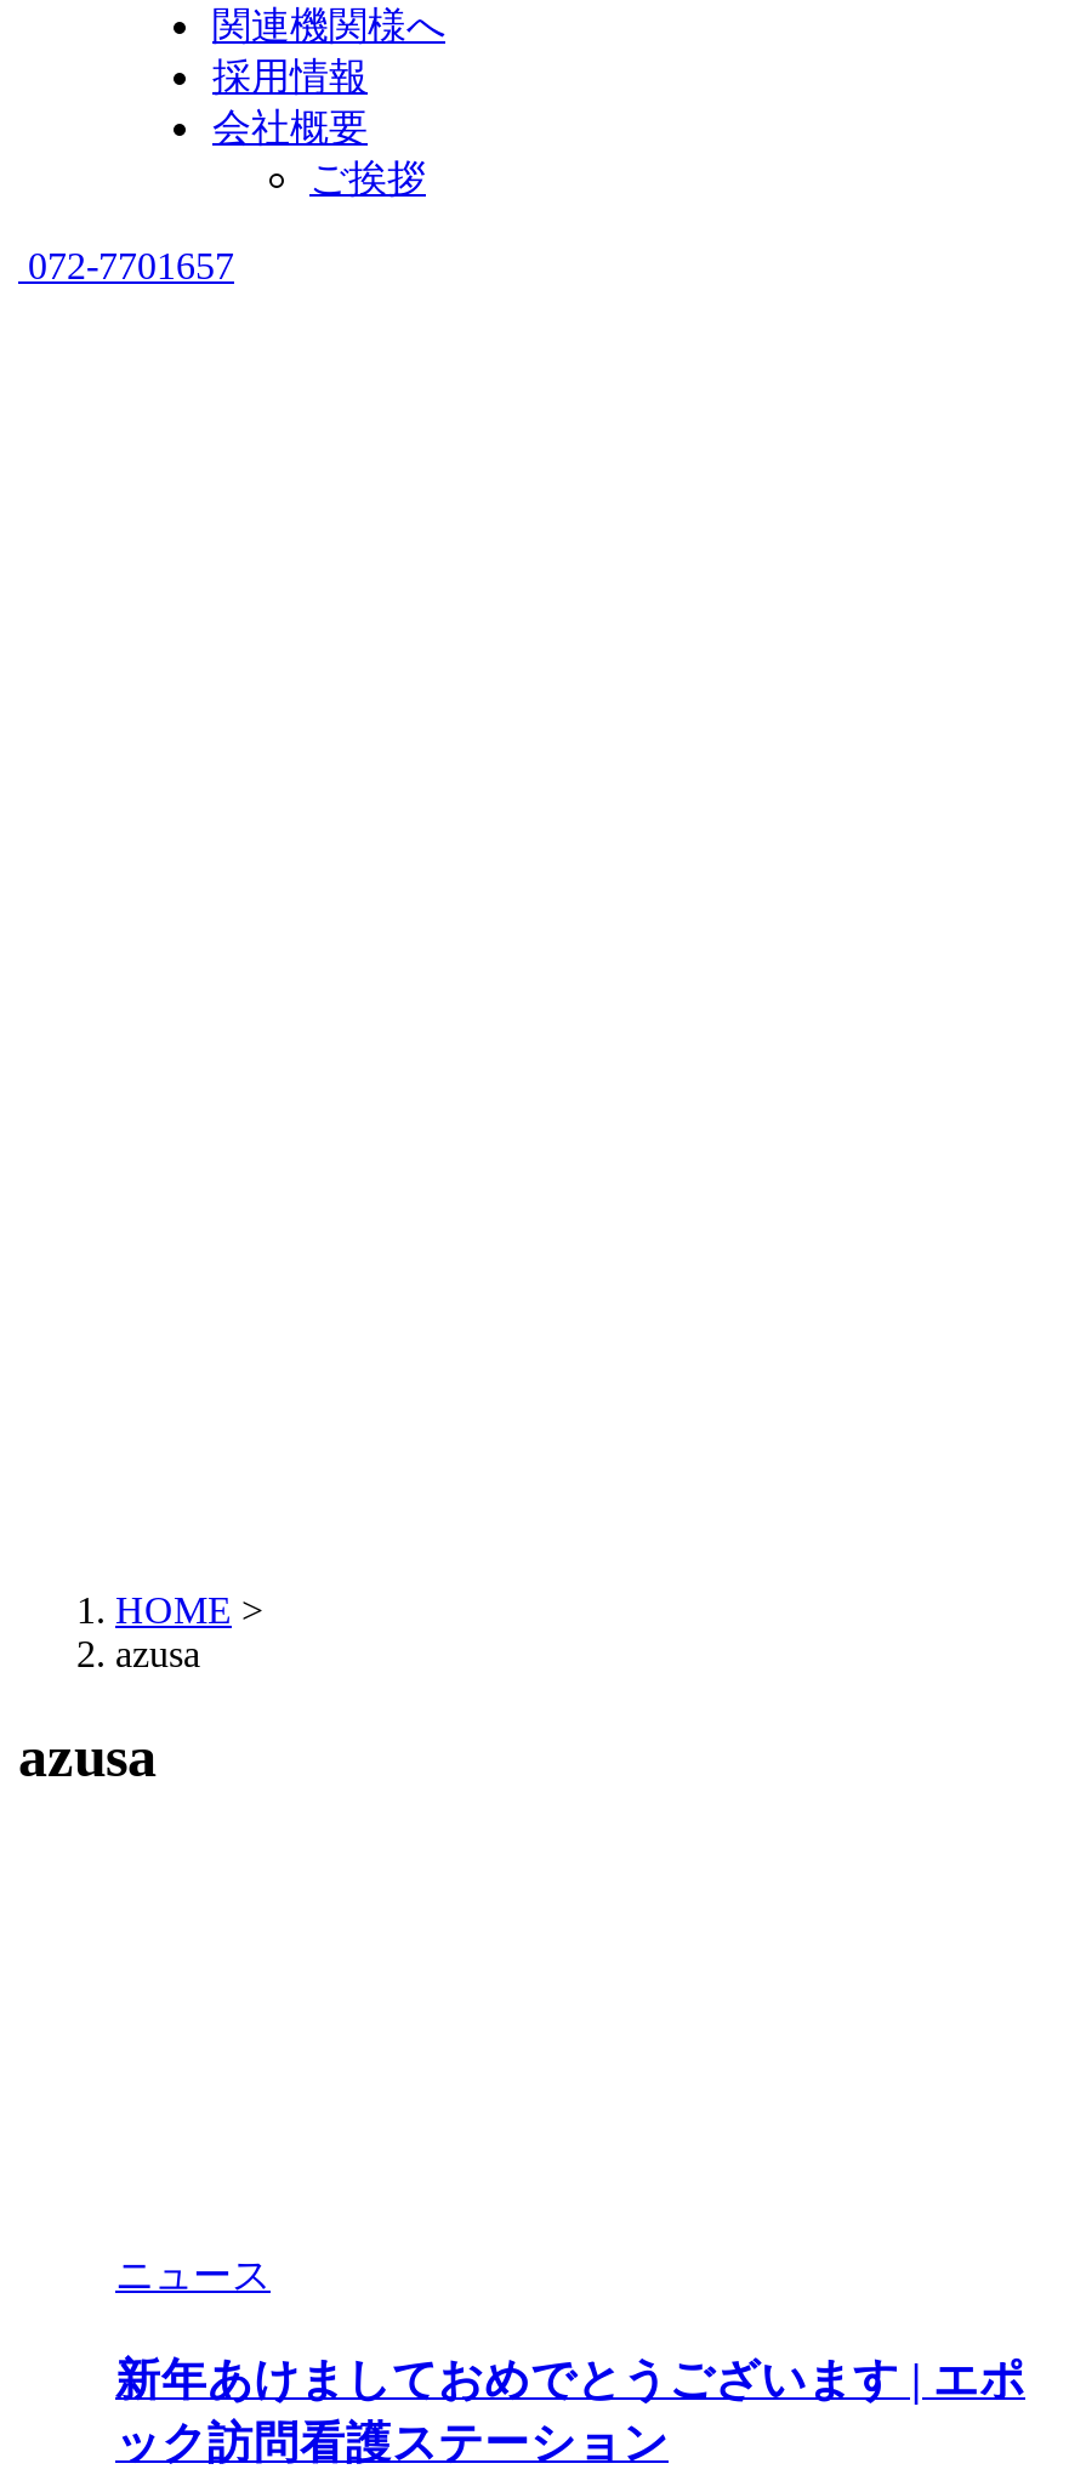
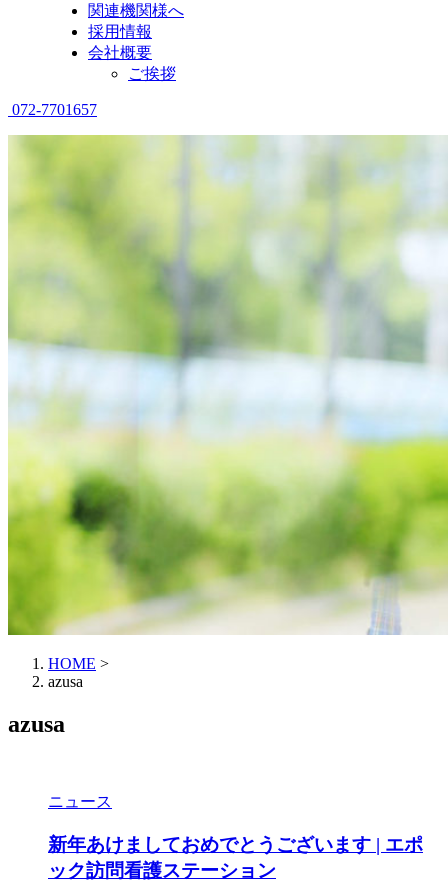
none -> [7,134,445,636] [image]

